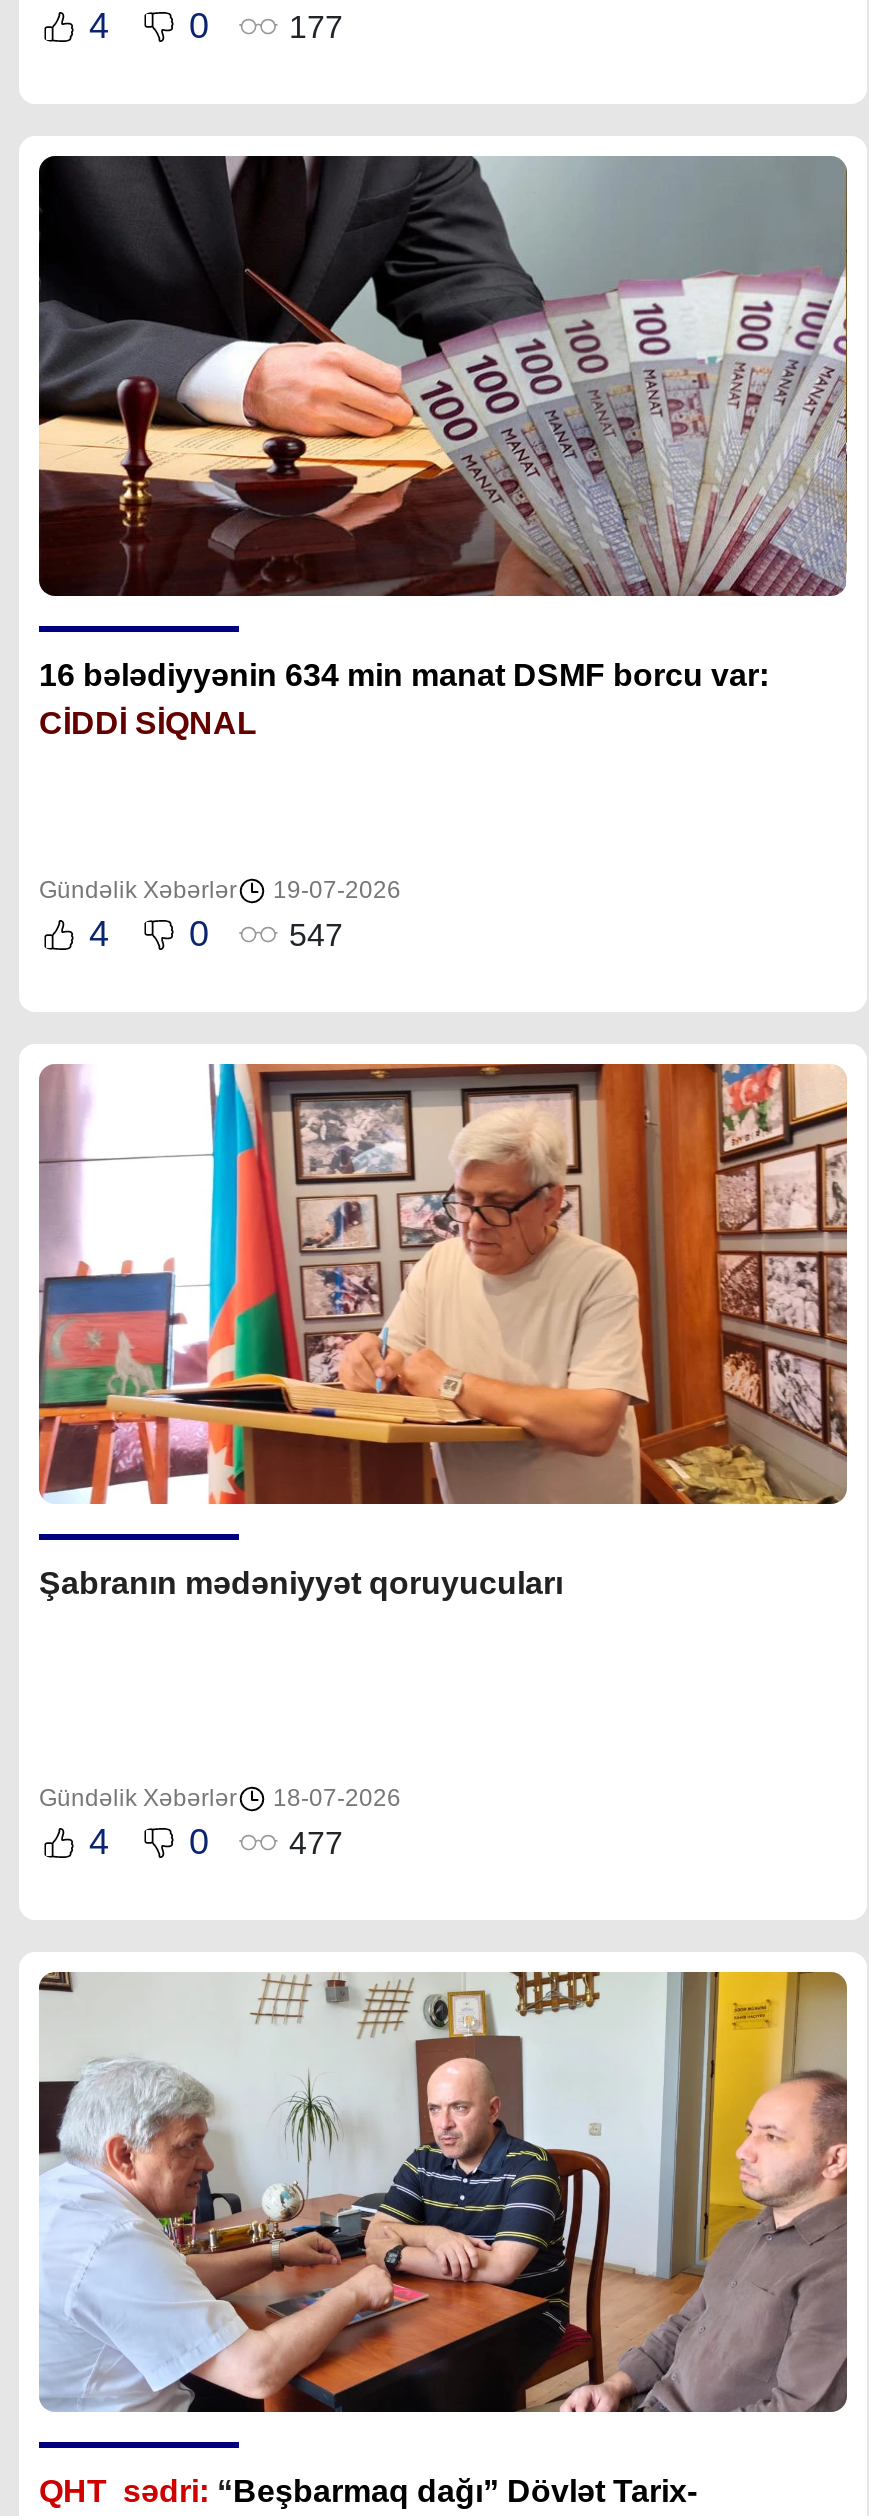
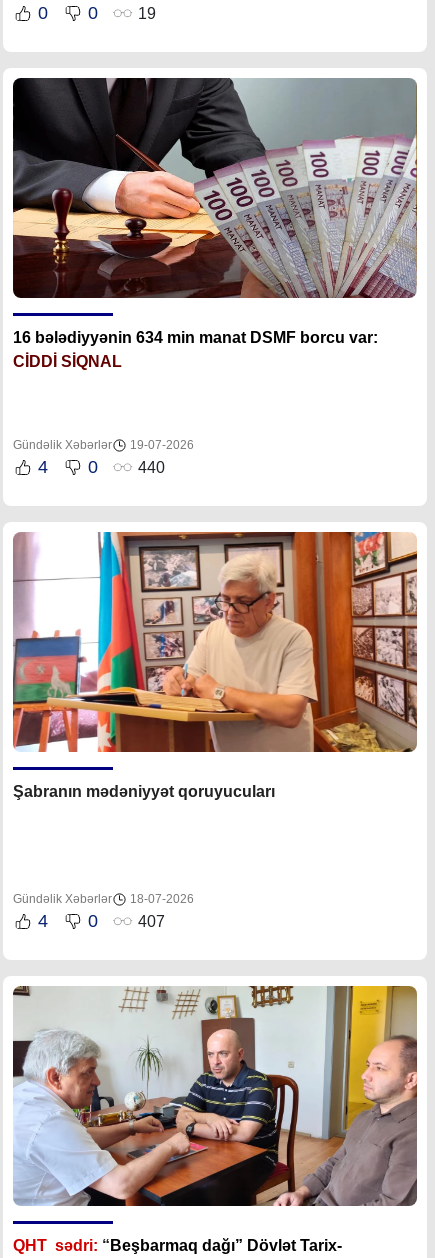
[89,6,109,46] 4 -> none
[289,9,343,43] 177 -> [88,3,156,23] 0 | 19
[289,917,343,951] 547 -> [138,458,165,475] 440
[289,1825,343,1859] 477 -> [138,912,165,929] 407

